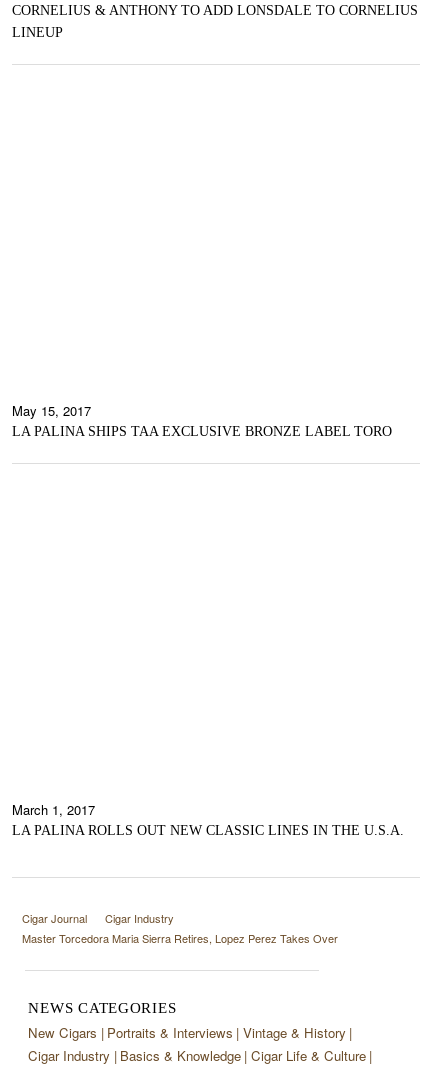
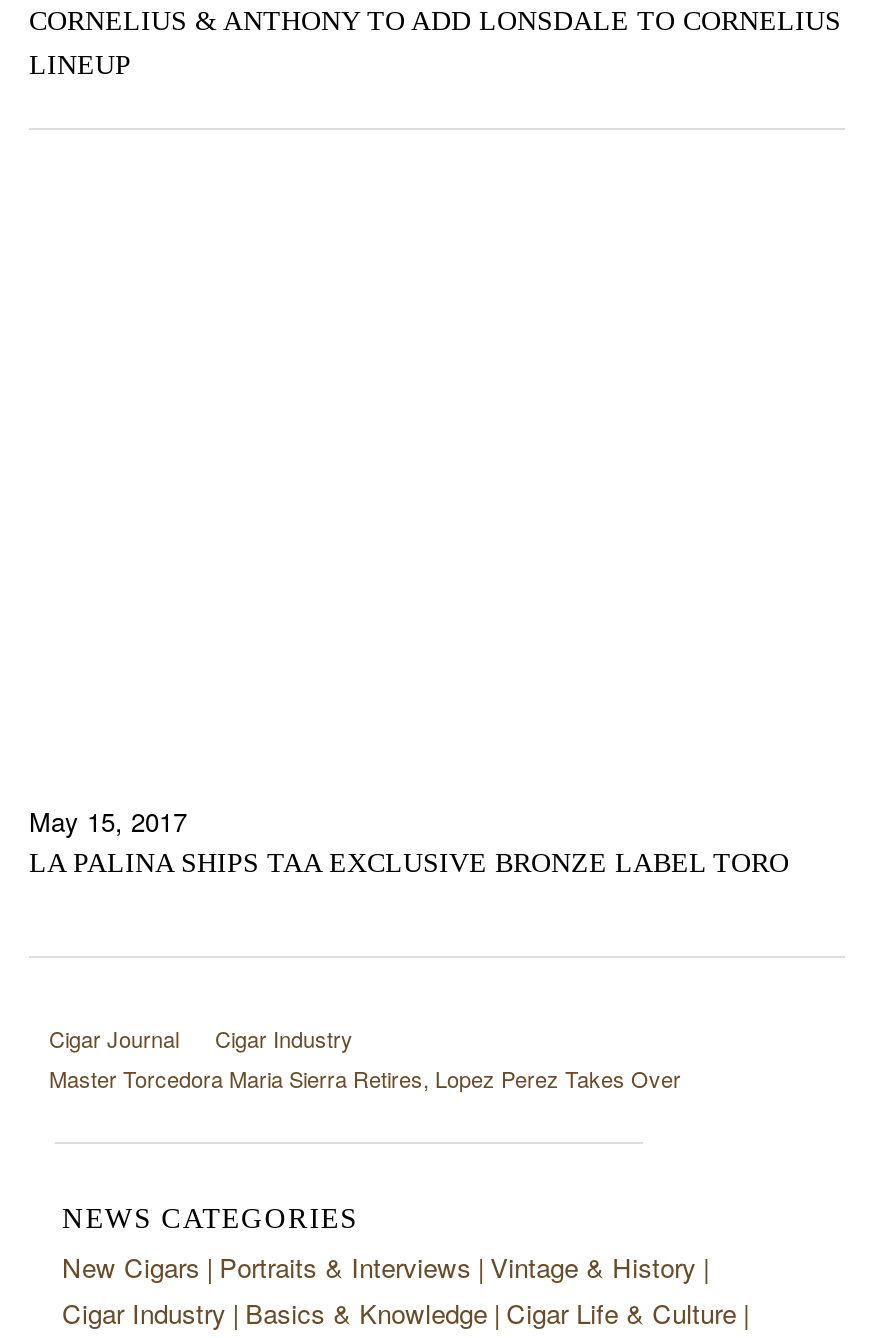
[12,800,404,838] March 1, 2017 | LA PALINA ROLLS OUT NEW CLASSIC LINES IN THE U.S.A. -> none

